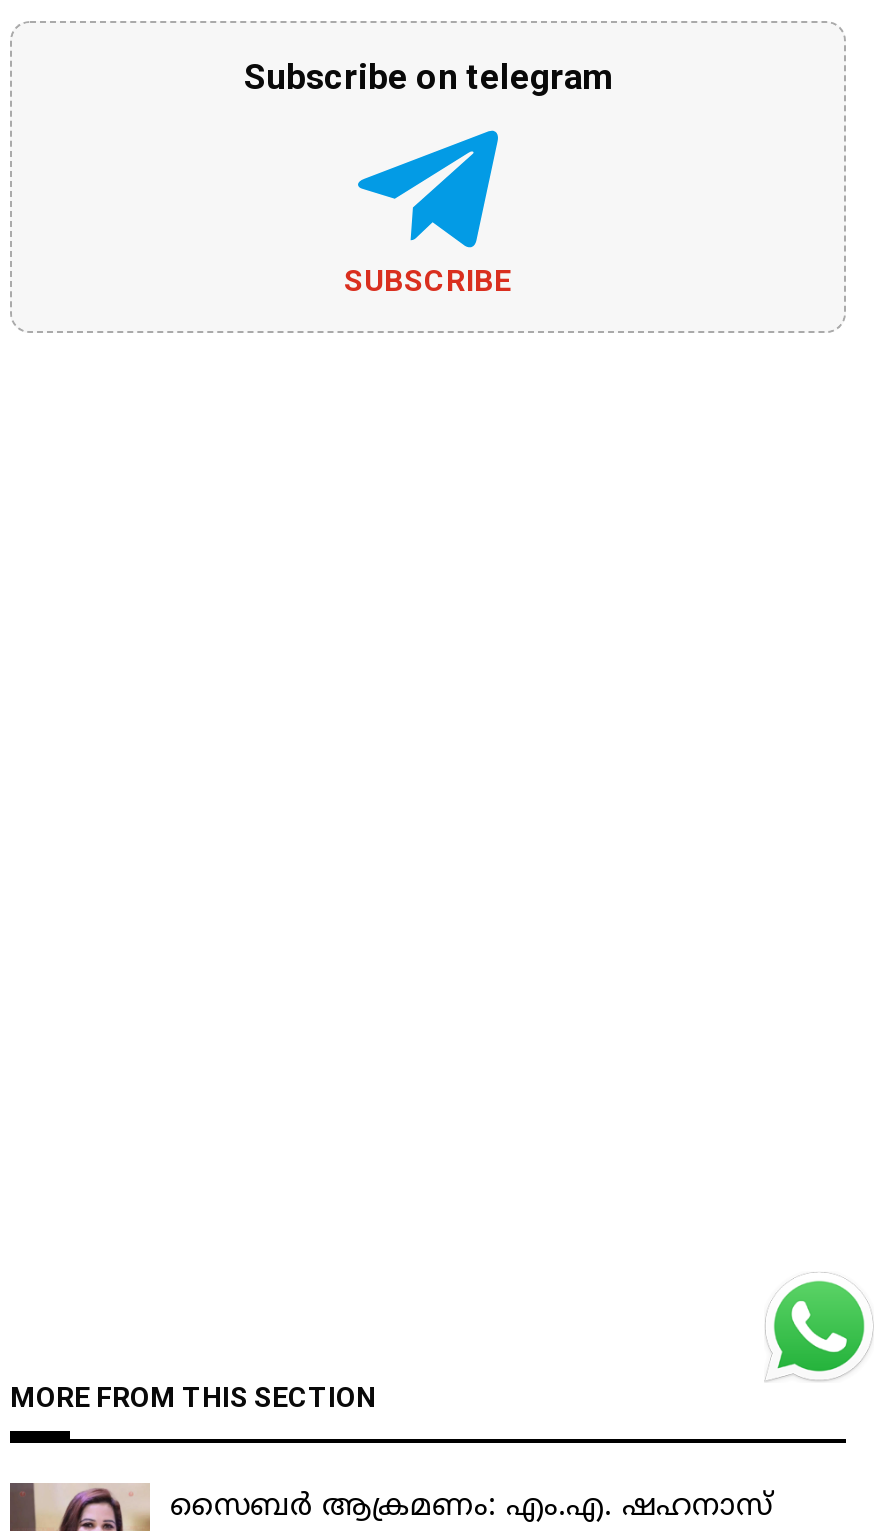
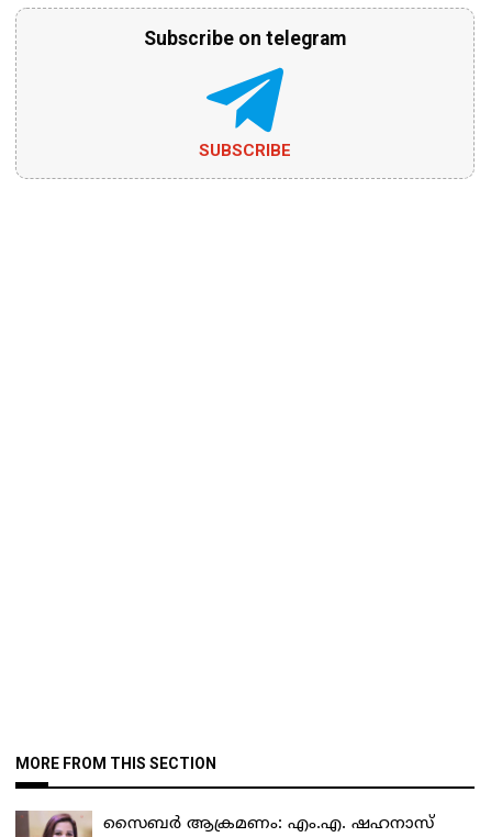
[772,1279,866,1375] [image] -> none

